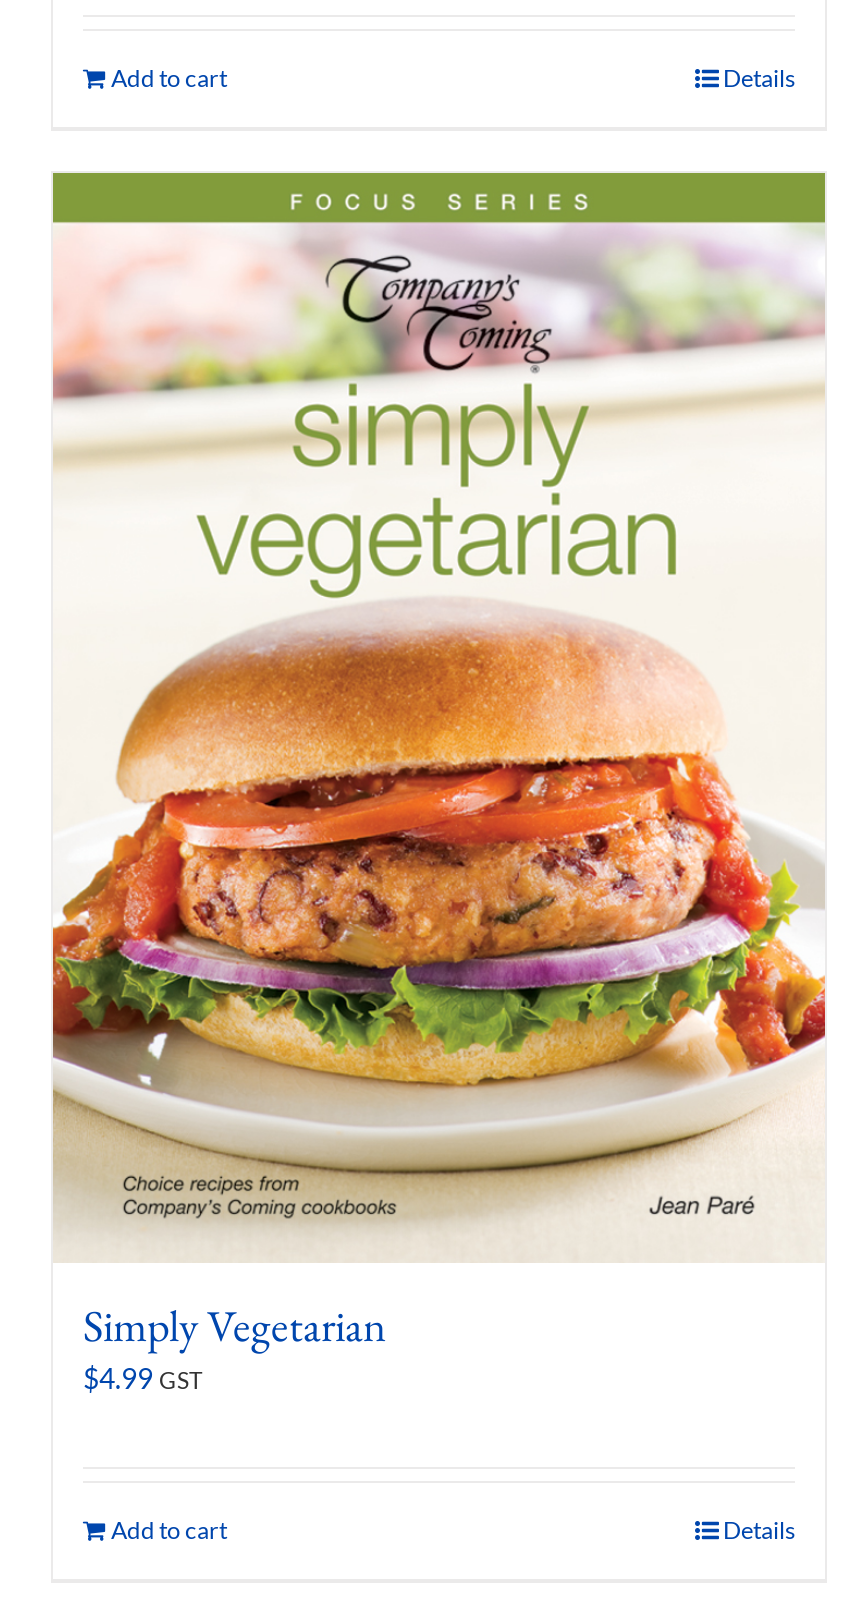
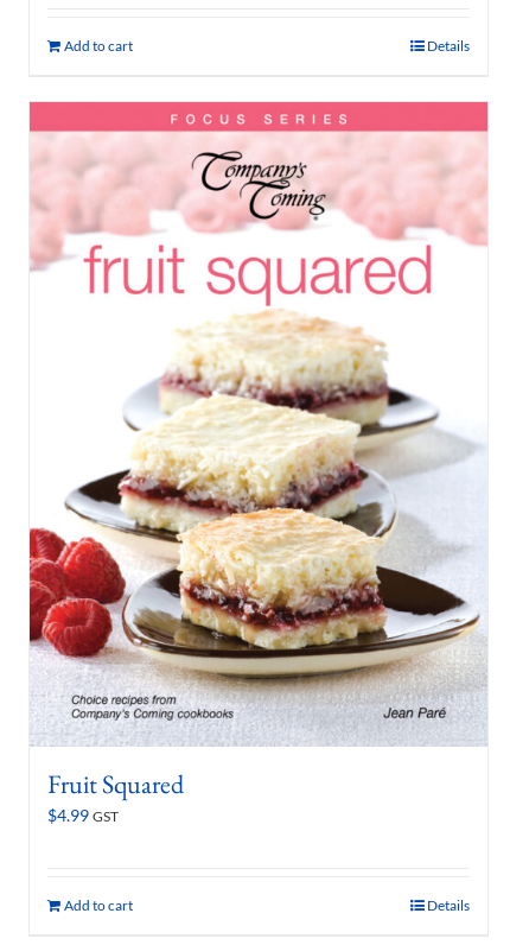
[51,170,827,1354] [image] | Simply Vegetarian -> [28,101,489,802] [image] | Fruit Squared

